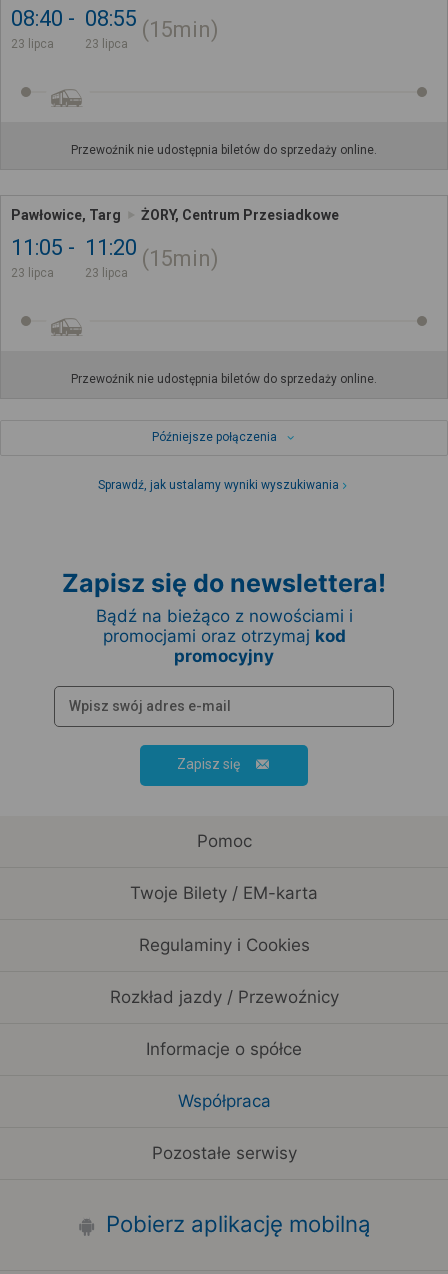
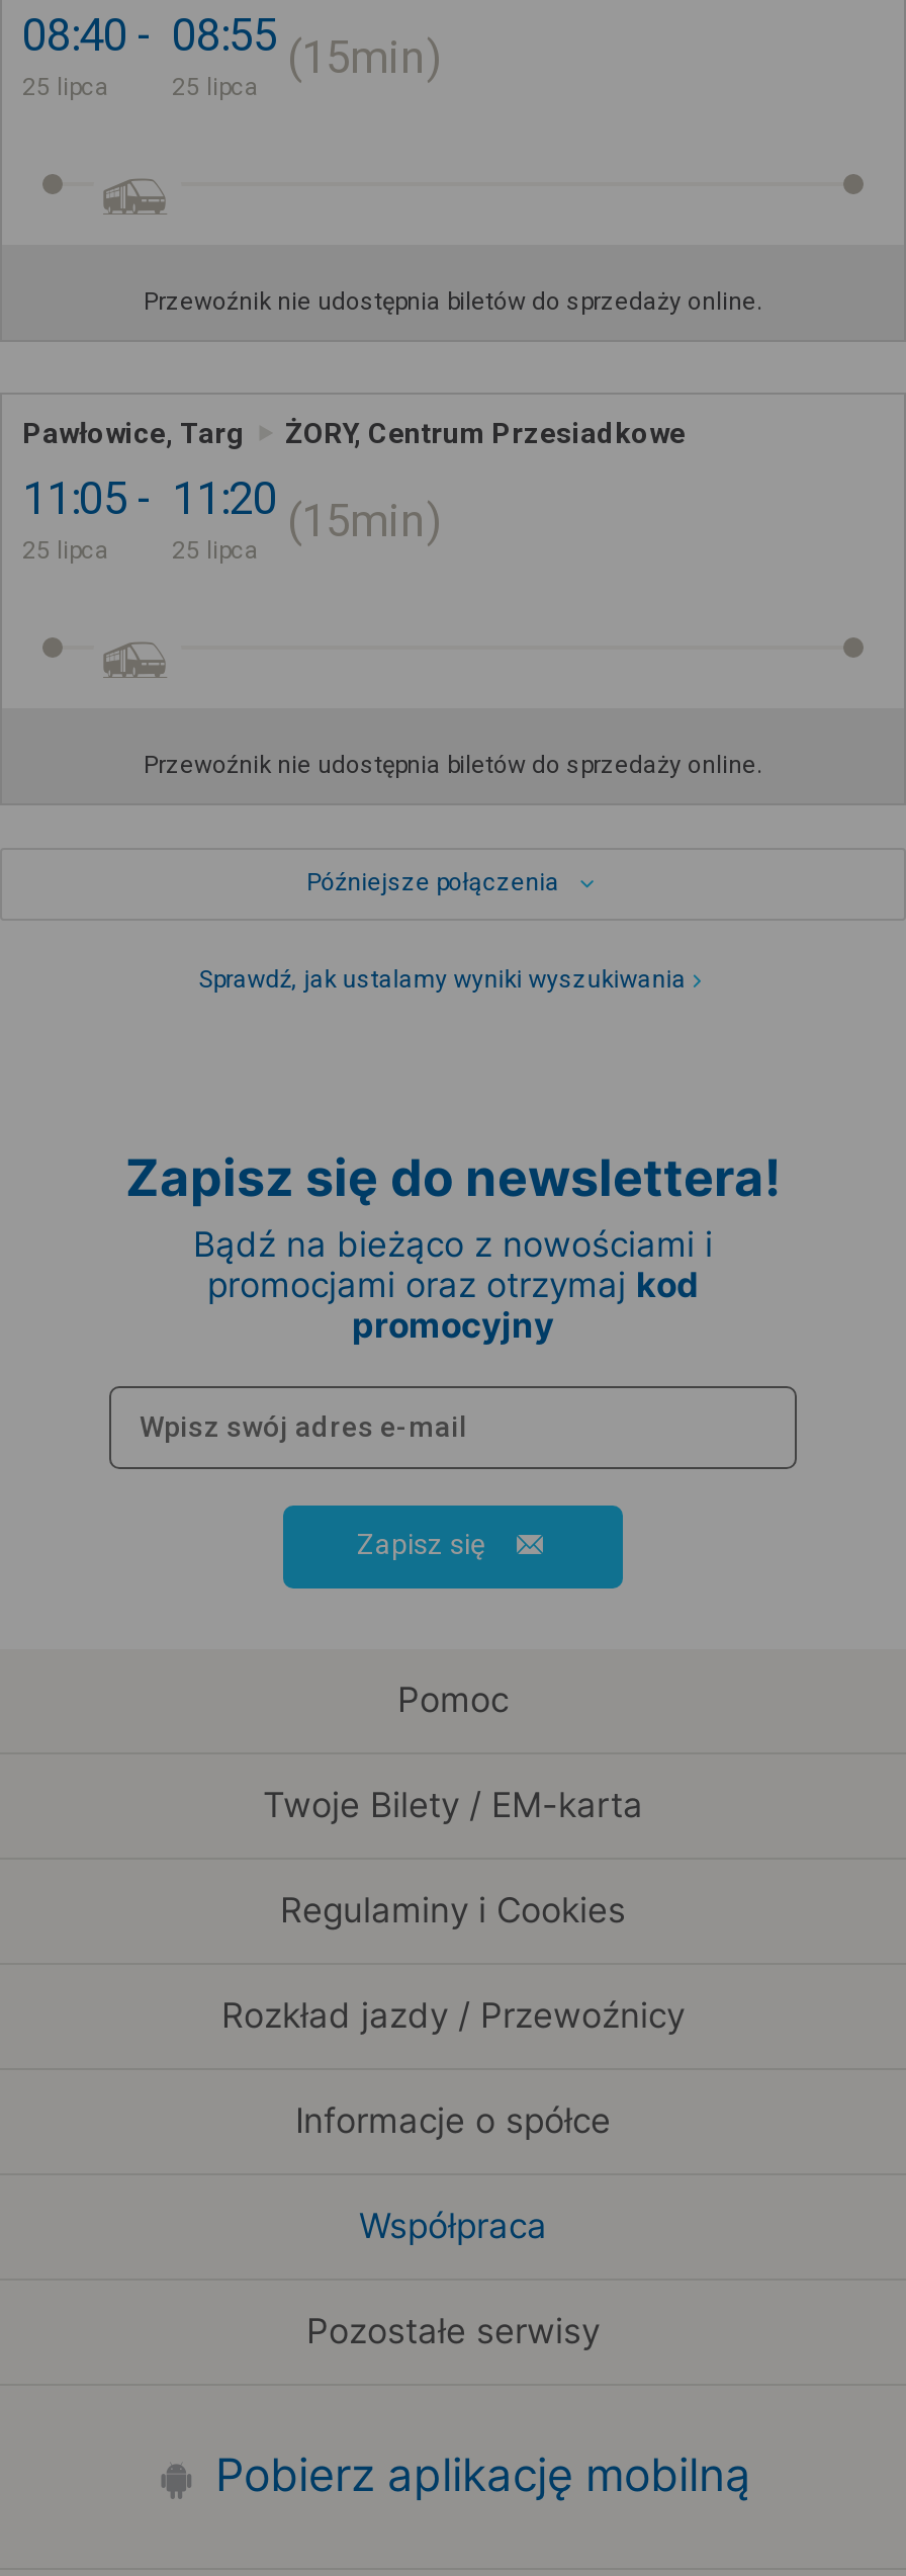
[11,37,54,51] 23 lipca -> [22,72,109,100] 25 lipca
[85,37,128,51] 23 lipca -> [172,72,259,100] 25 lipca
[11,266,54,280] 23 lipca -> [22,535,109,564] 25 lipca
[85,266,128,280] 23 lipca -> [172,535,259,564] 25 lipca

